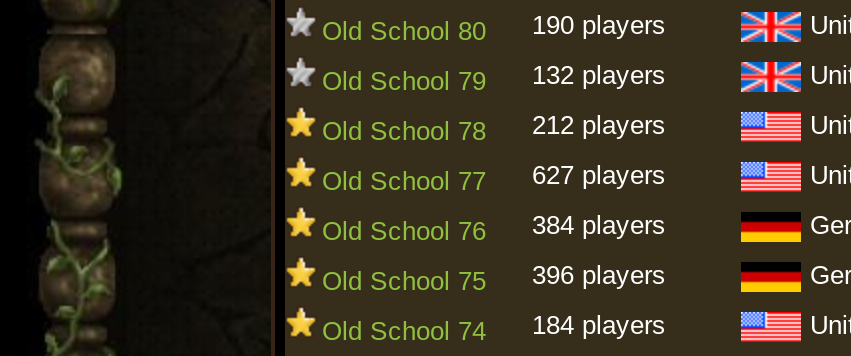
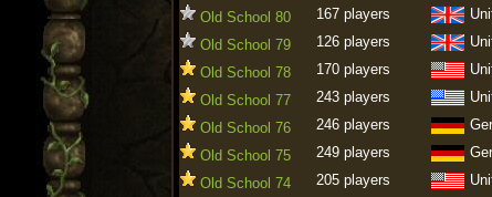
[322,10,666,46] Old School 80 190 players -> [200,6,390,25] Old School 80 167 players
[322,60,666,96] Old School 79 132 players -> [200,33,390,53] Old School 79 126 players
[322,110,666,146] Old School 78 212 players -> [200,61,390,81] Old School 78 170 players
[322,160,666,196] Old School 77 627 players -> [200,89,390,108] Old School 77 243 players
[322,210,666,246] Old School 76 384 players -> [200,116,390,136] Old School 76 246 players
[322,260,666,296] Old School 75 396 players -> [200,144,390,164] Old School 75 249 players
[322,310,666,346] Old School 74 184 players -> [200,172,390,191] Old School 74 205 players

